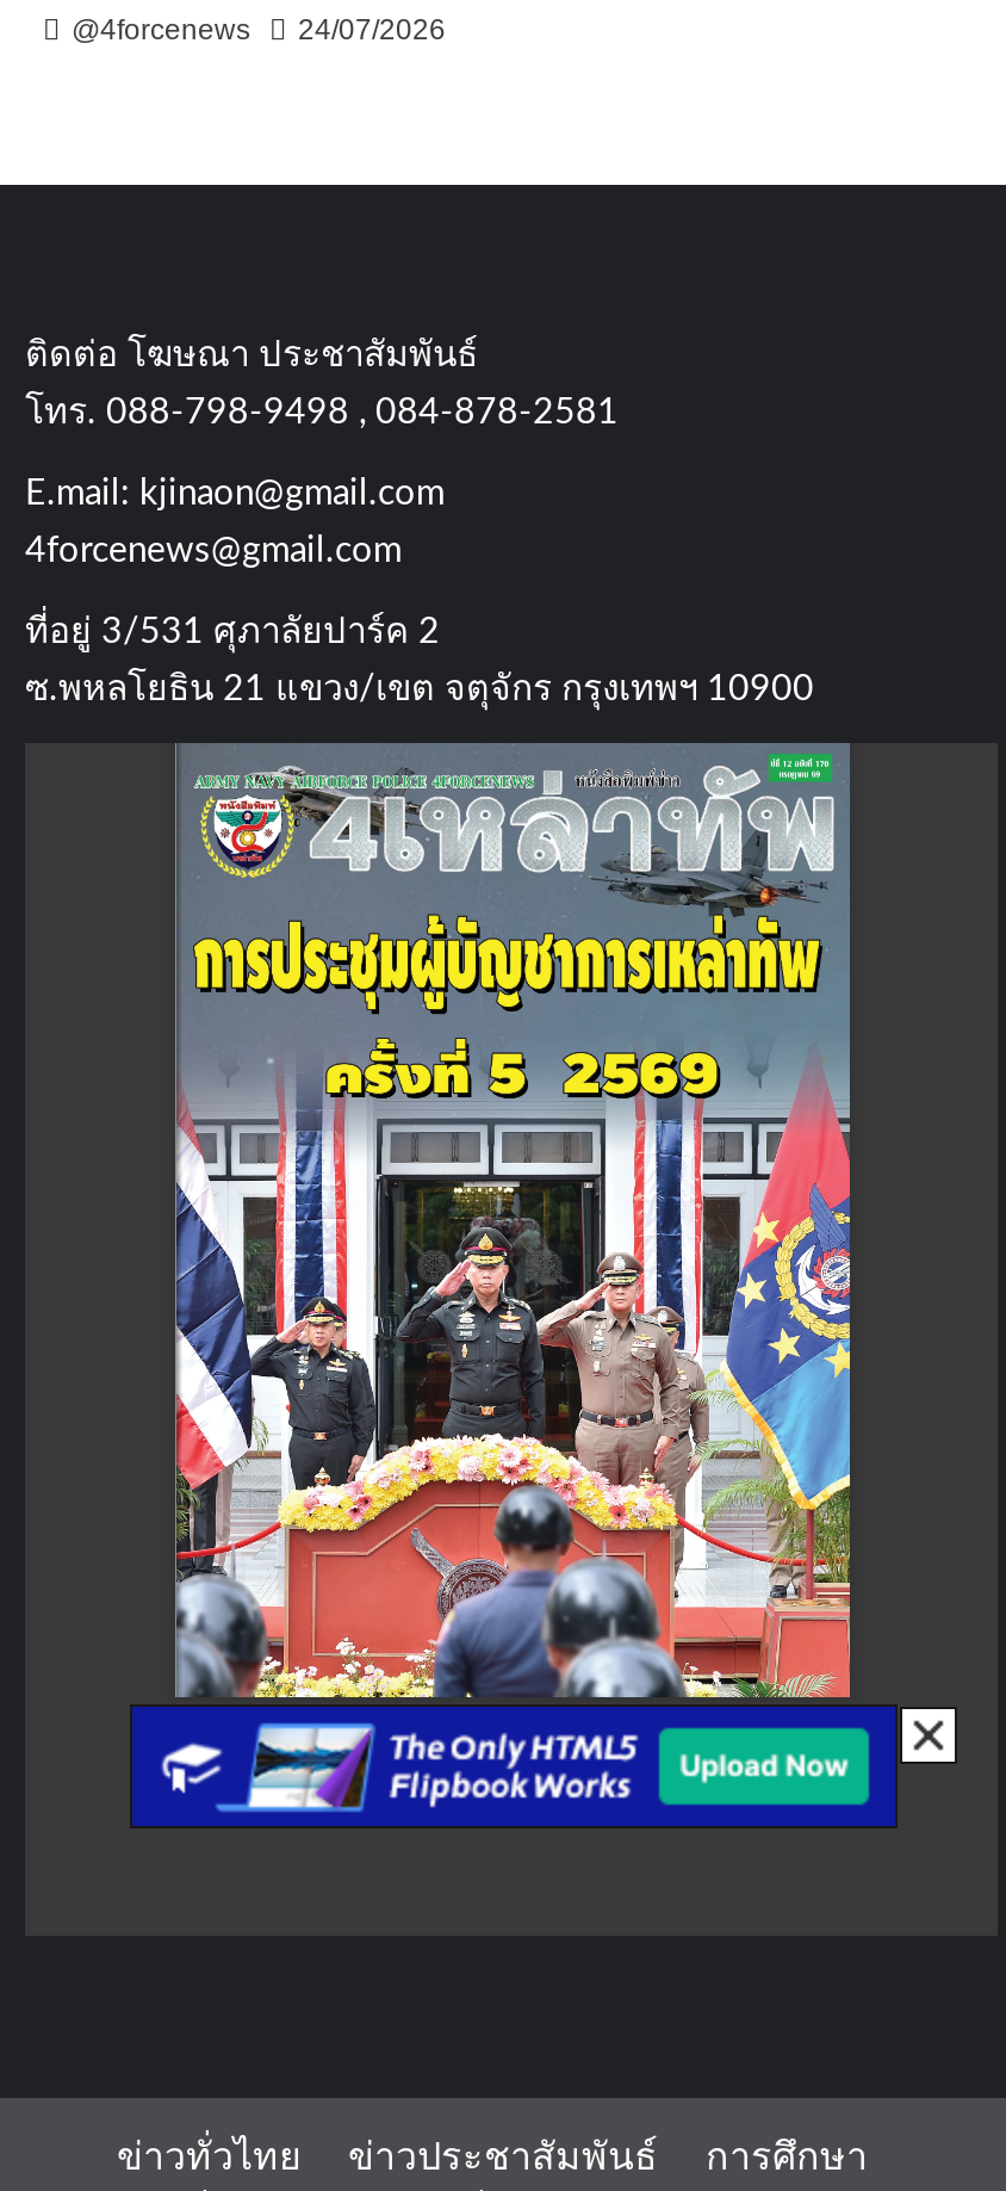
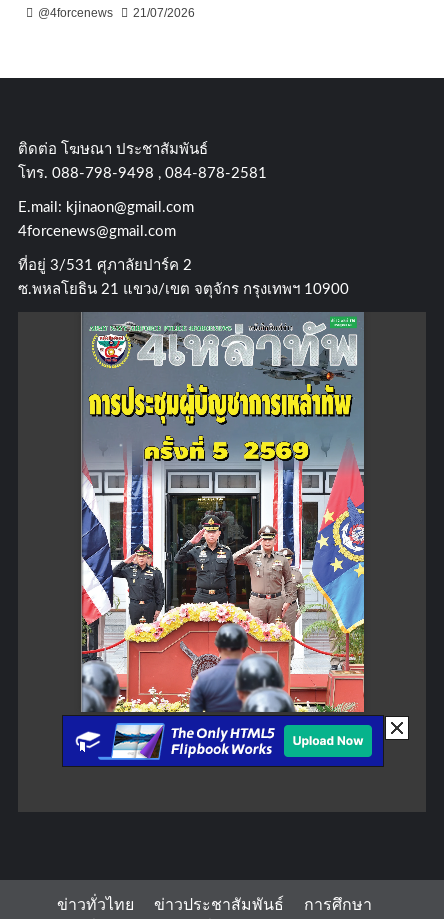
[72,13,446,46] @4forcenews 24/07/2026 -> [37,6,194,20] @4forcenews 21/07/2026

